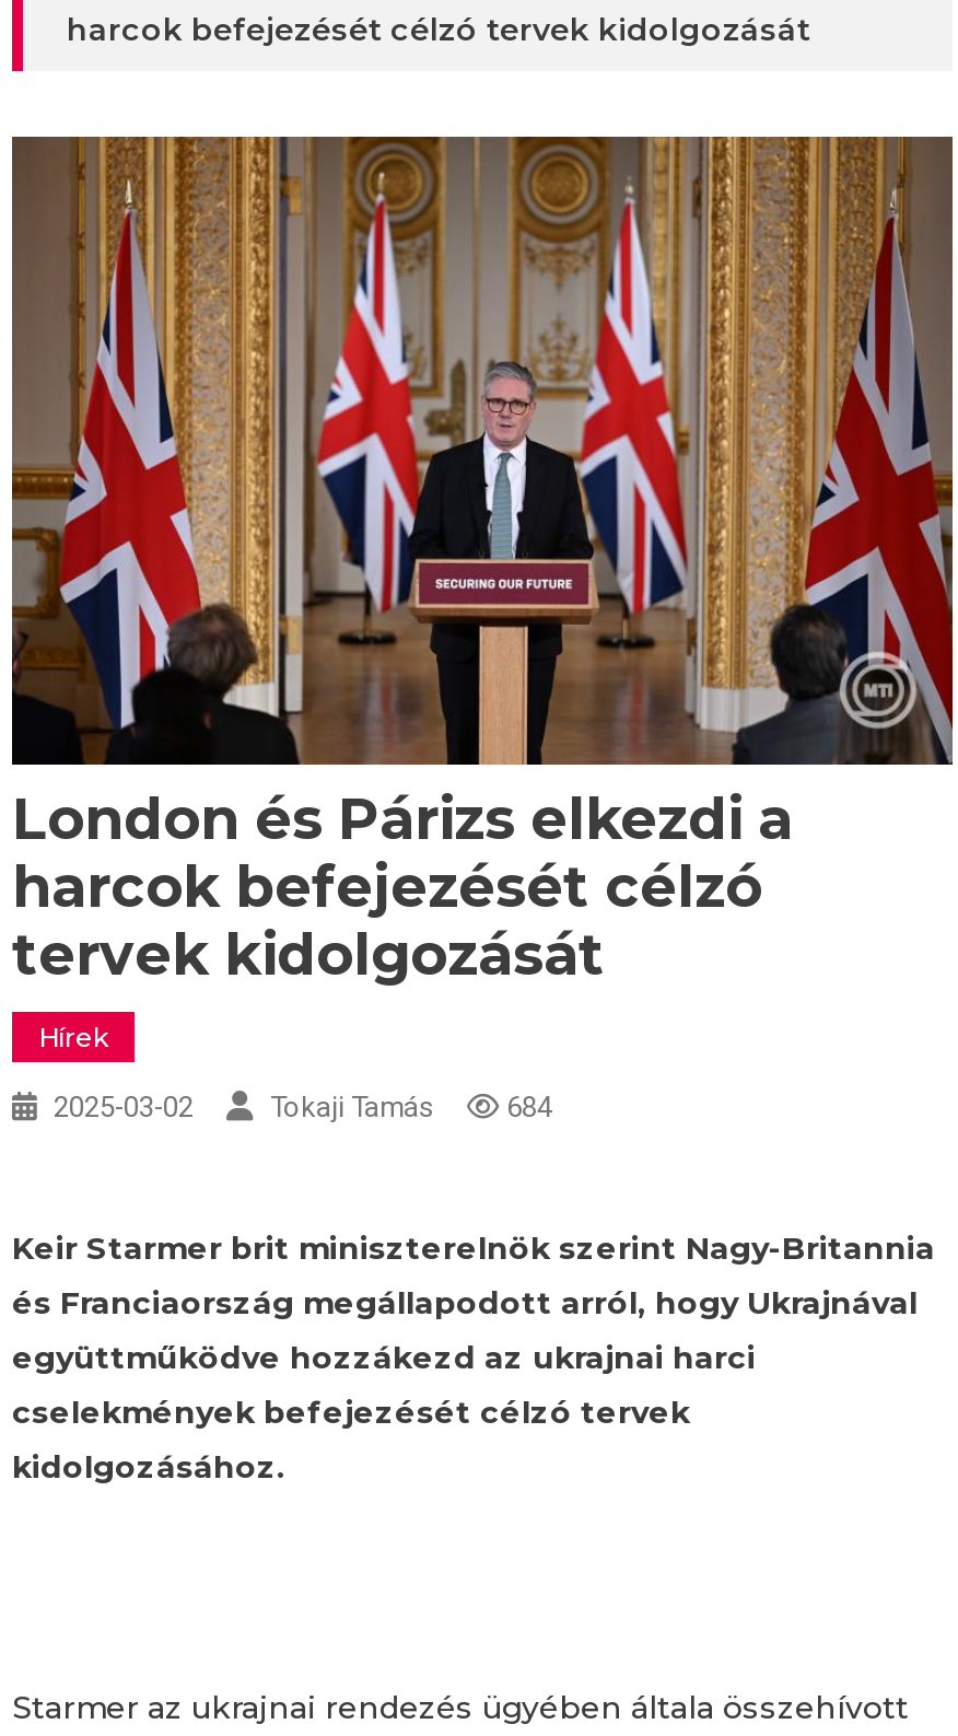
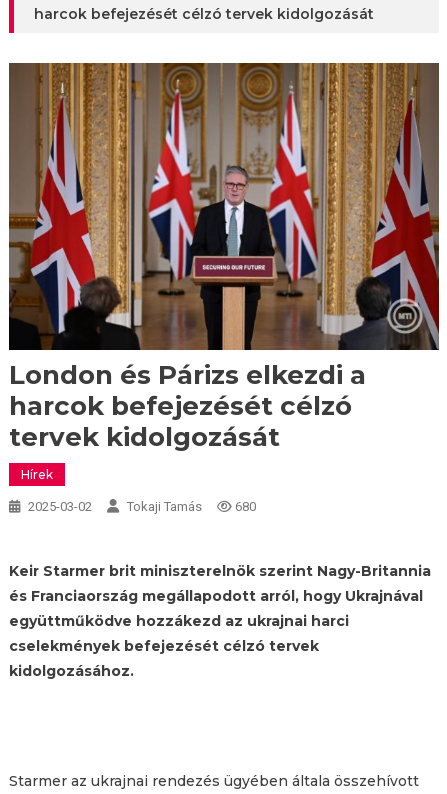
[506,1090,552,1122] 684 -> [235,499,256,514] 680

